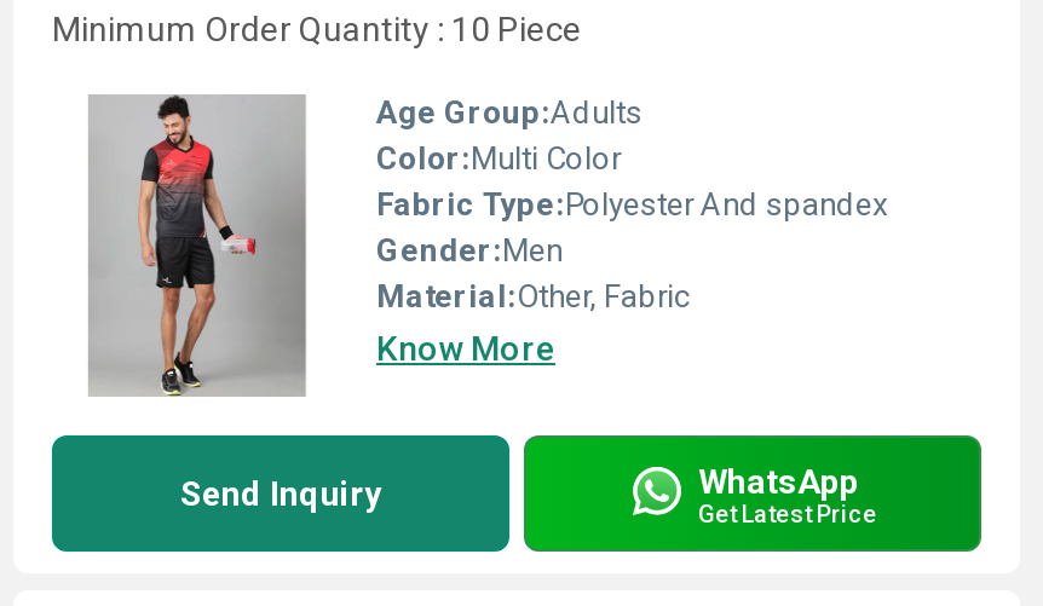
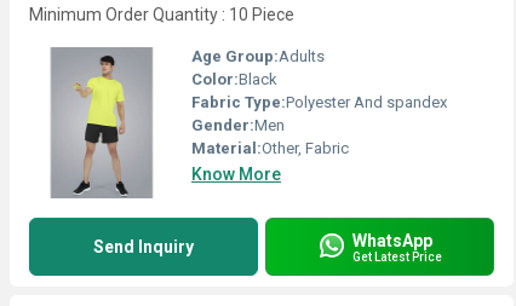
[88,97,621,397] [image] | Color:Multi Color -> [48,48,277,197] [image] | Color:Black

